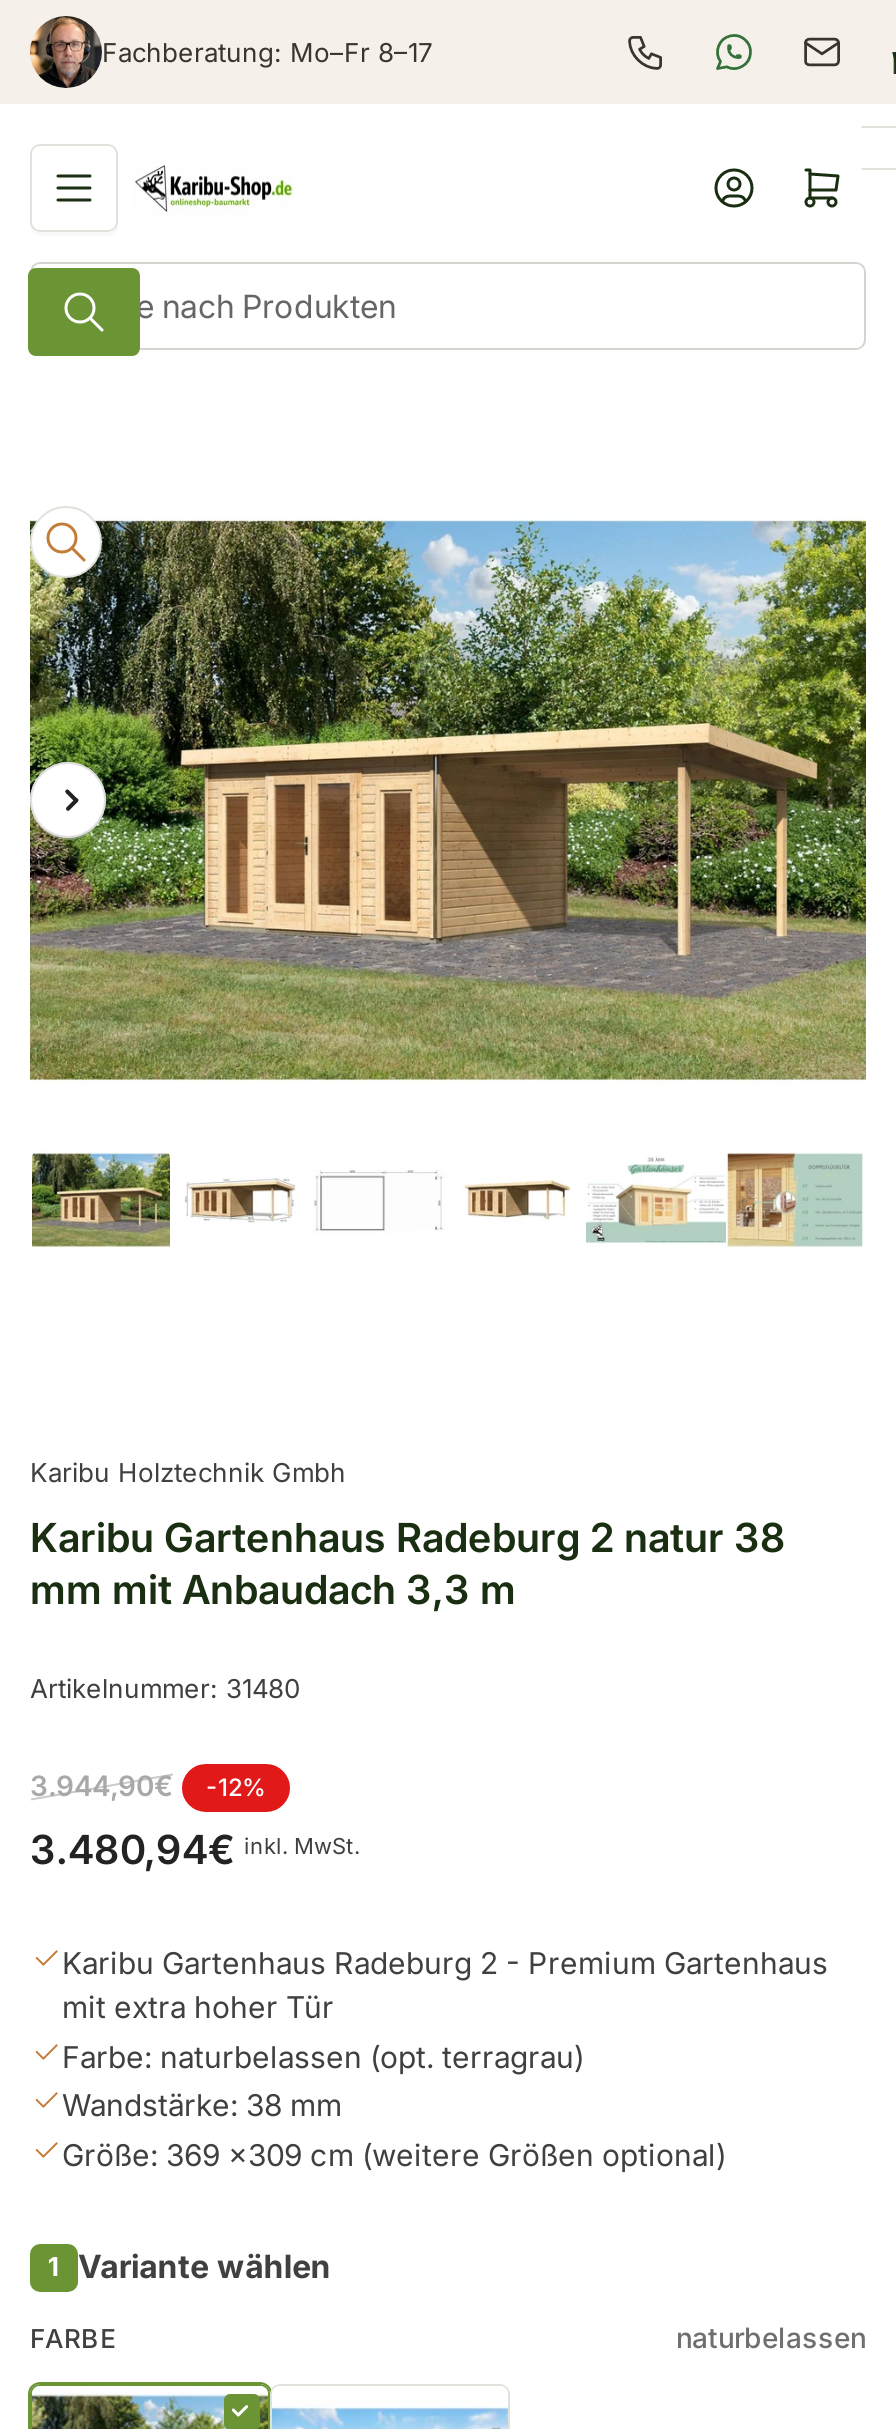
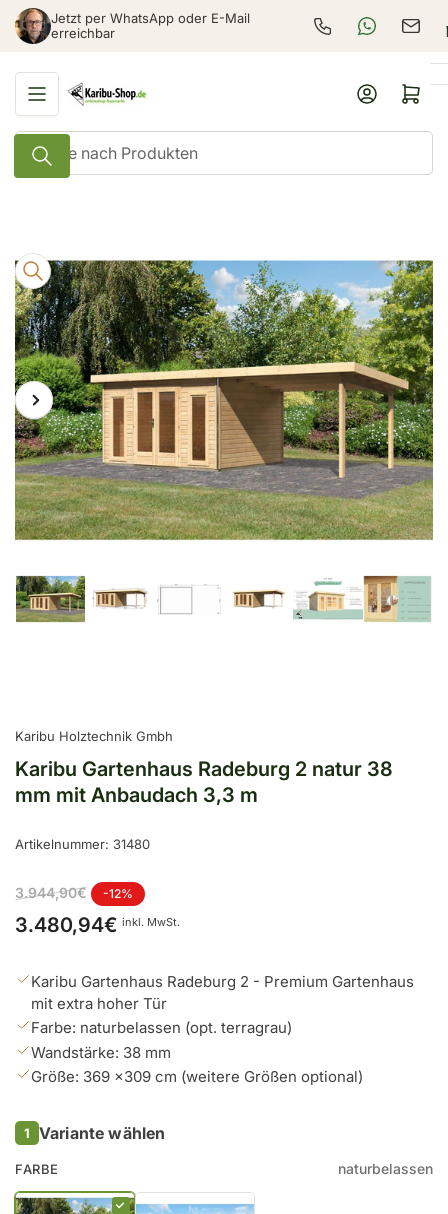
[102,35,432,67] Fachberatung: Mo–Fr 8–17 -> [51,10,250,41] Jetzt per WhatsApp oder E-Mail | erreichbar

